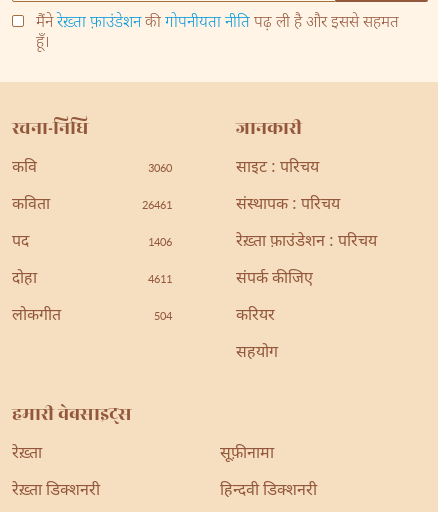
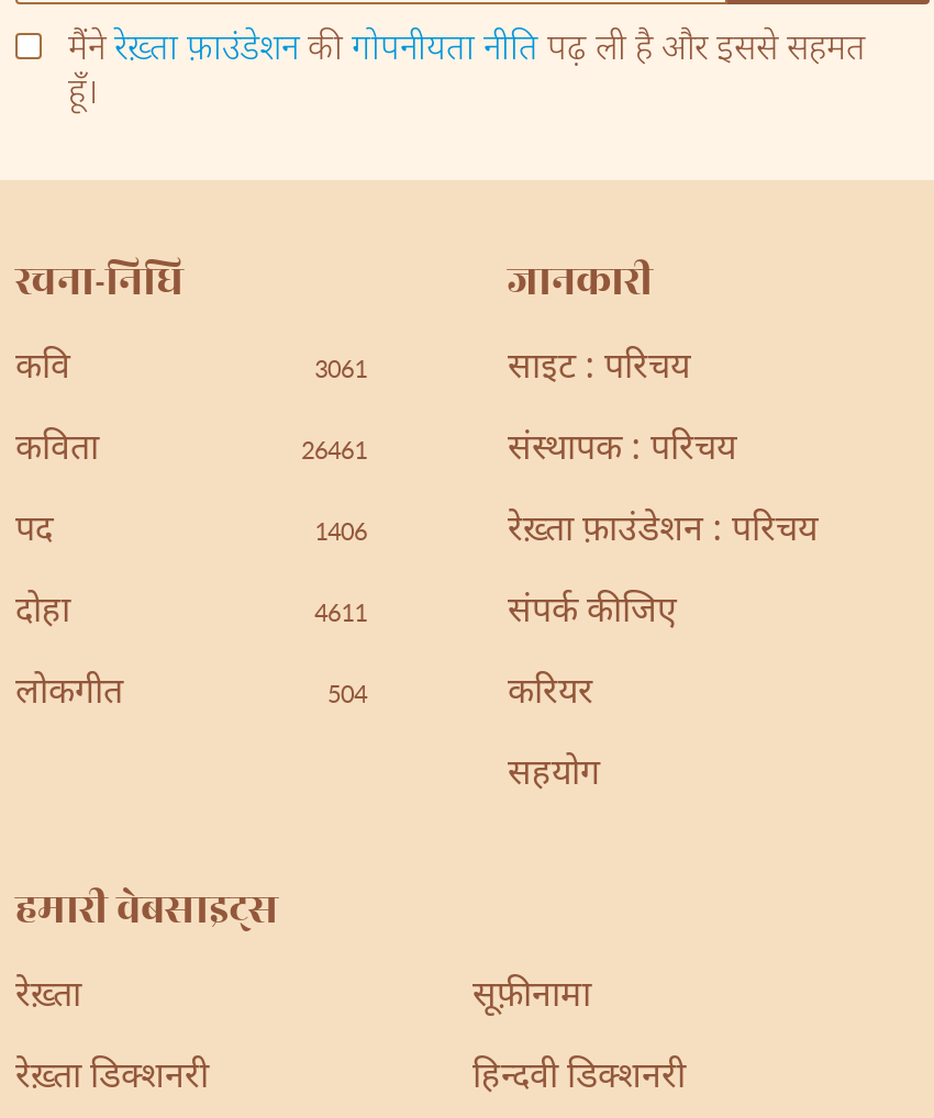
[148,161,172,173] 3060 -> [314,355,367,381] 3061

